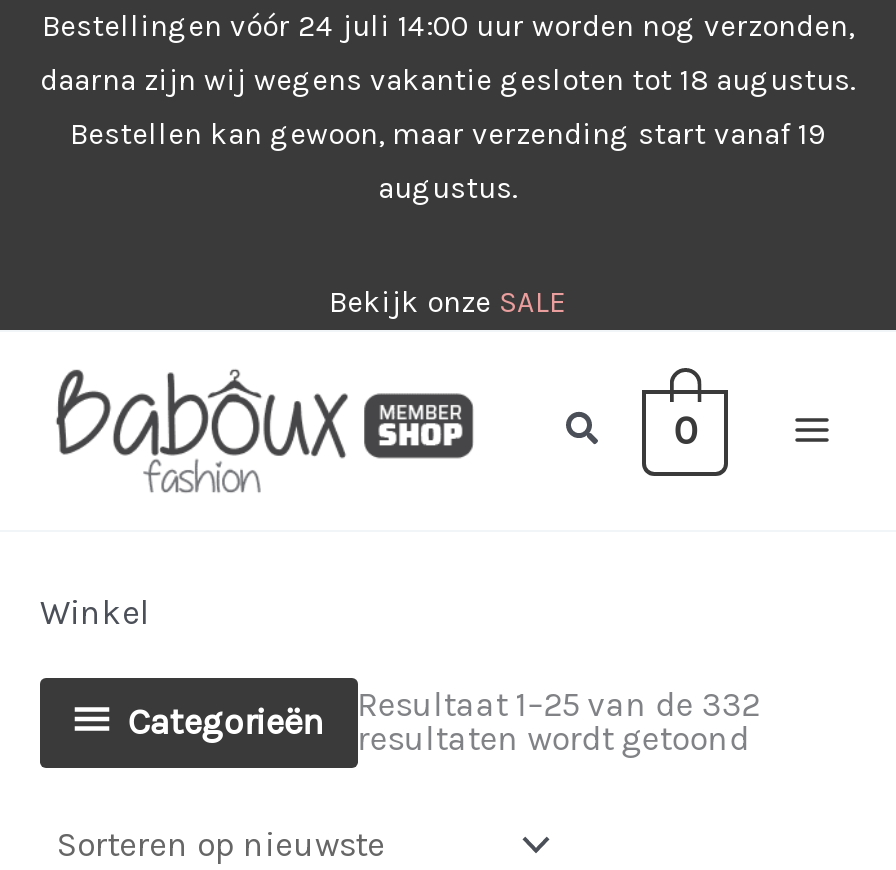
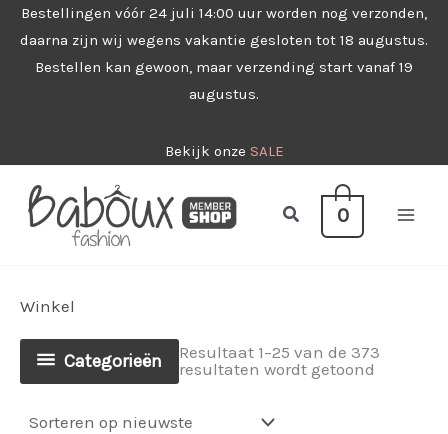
[358,685,760,725] Resultaat 1–25 van de 332 -> [179,342,380,362] Resultaat 1–25 van de 373

